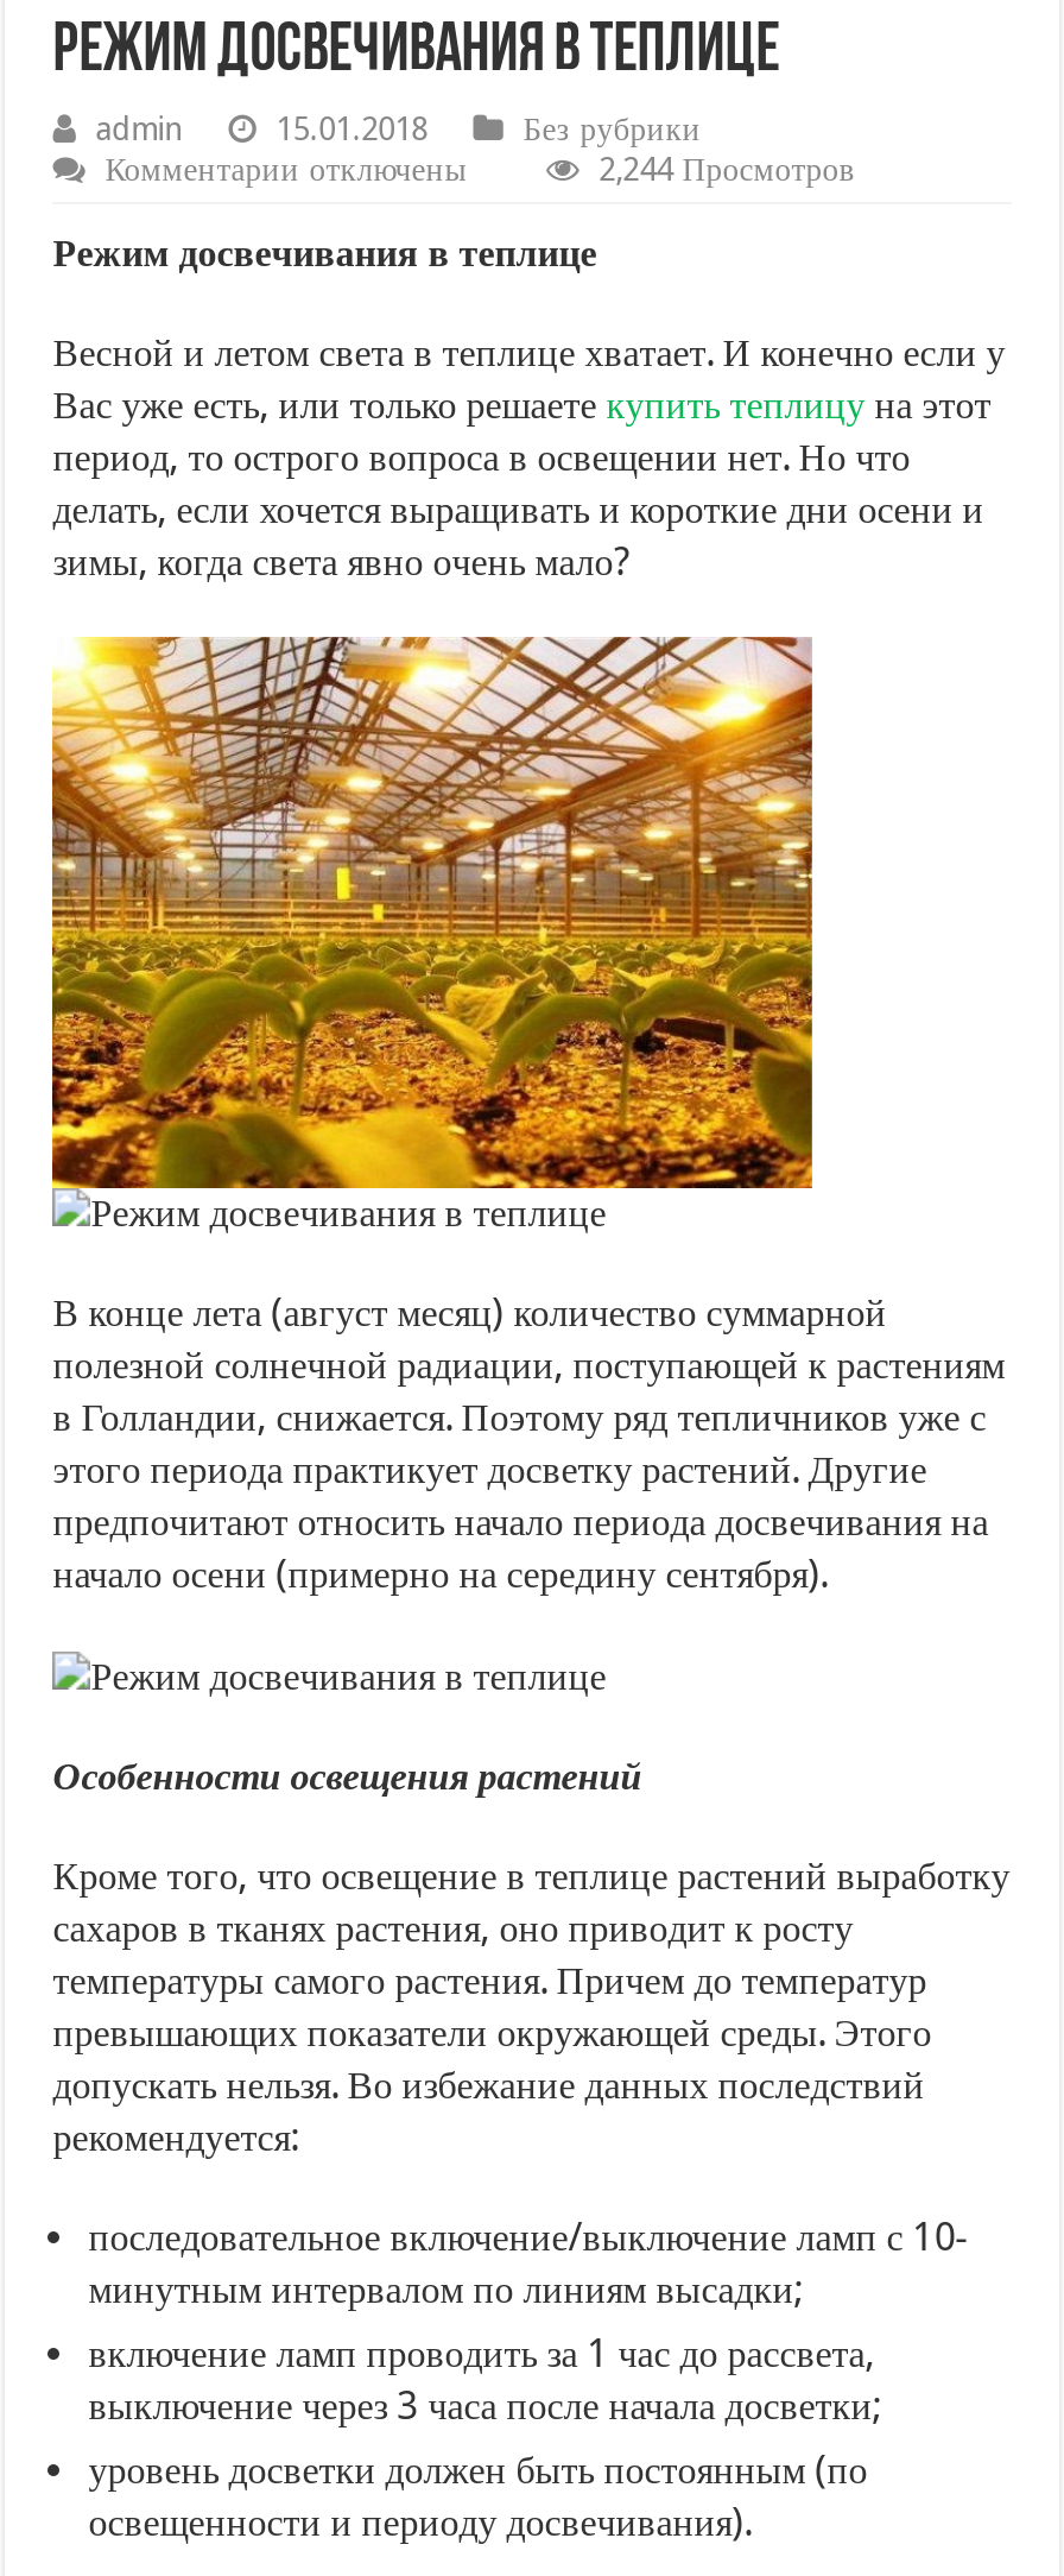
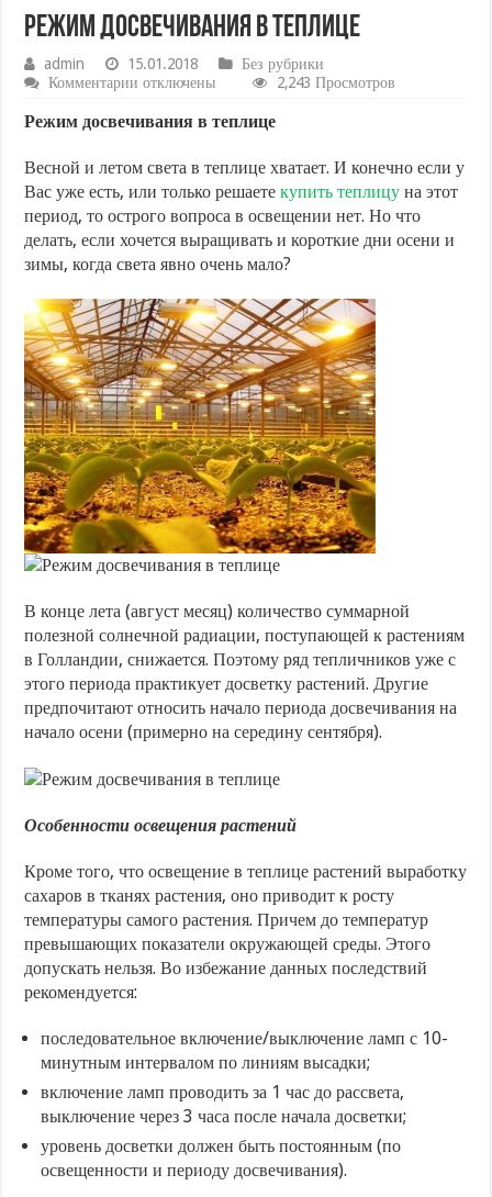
[599,149,855,187] 2,244 Просмотров -> [277,73,396,91] 2,243 Просмотров

